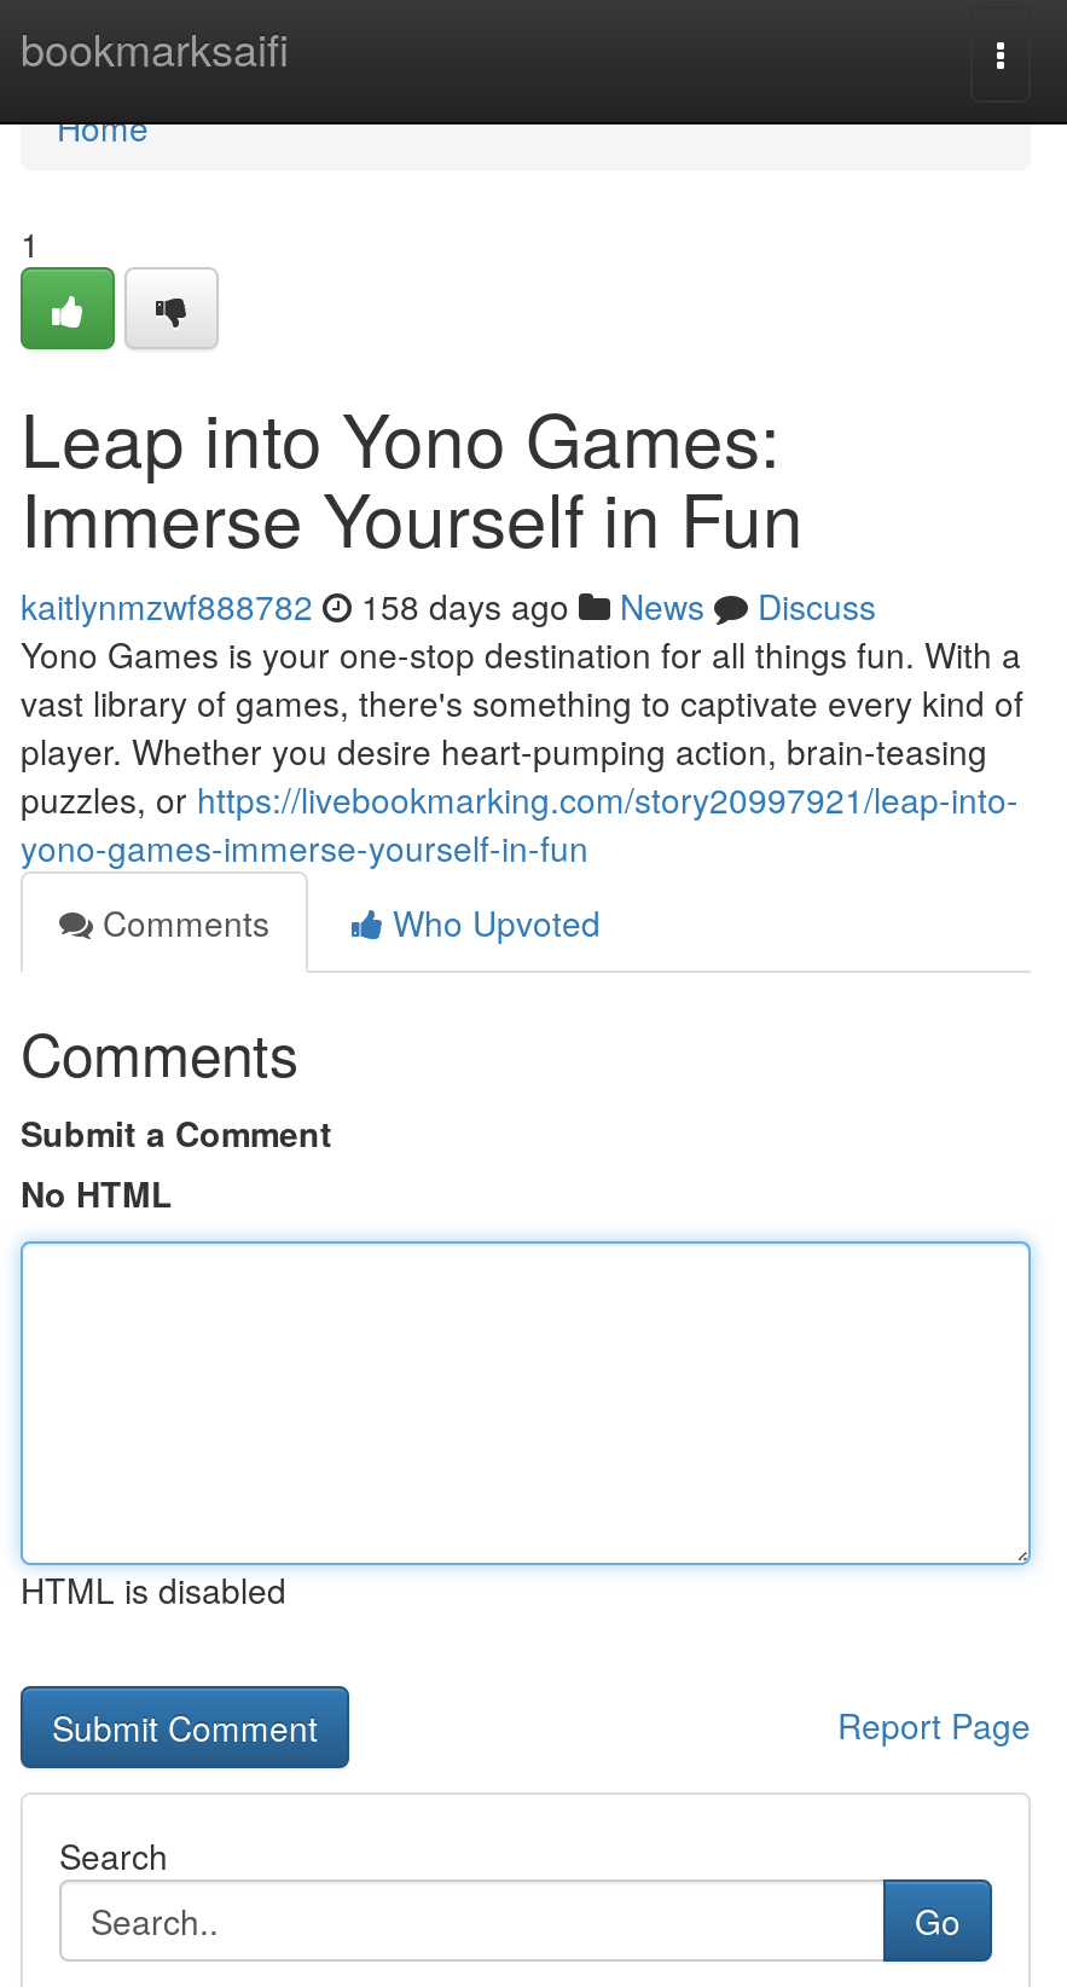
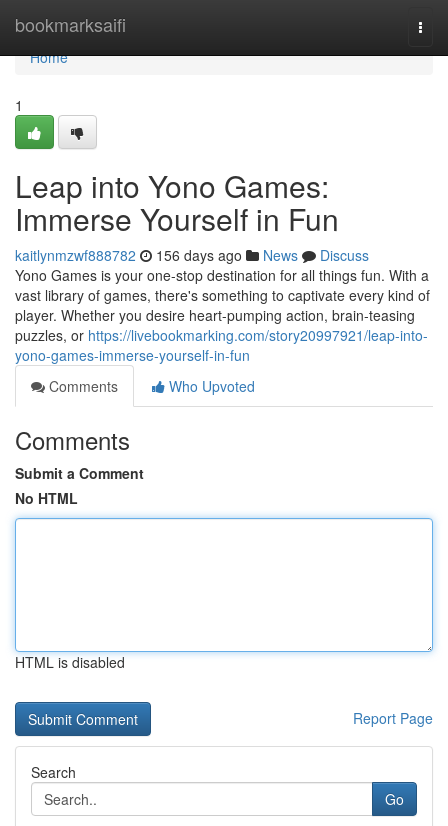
[21,581,876,630] kaitlynmzwf888782 158 days ago News Discuss -> [15,245,369,265] kaitlynmzwf888782 156 days ago News Discuss

